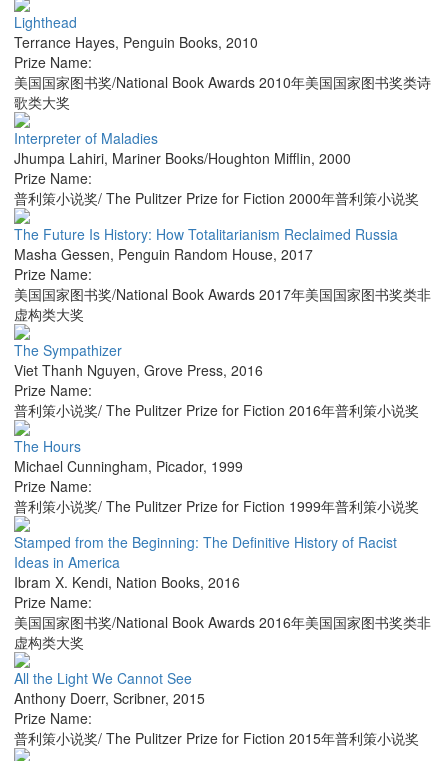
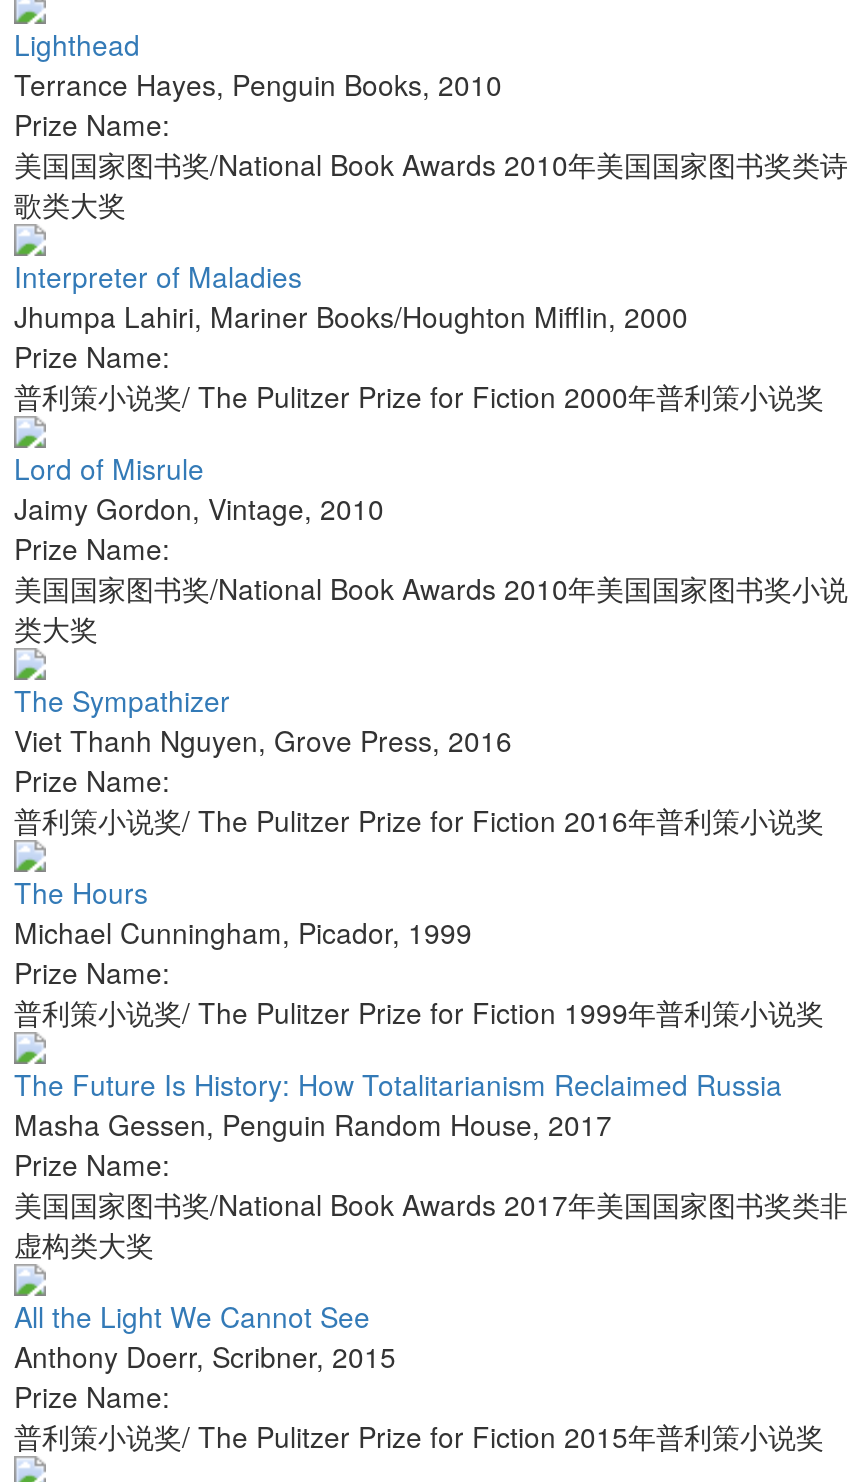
none -> [14,449,384,529] Lord of Misrule | Jaimy Gordon, Vintage, 2010
moved [14,224,398,264] -> [14,1065,782,1145]: The Future Is History: How Totalitarianism Reclaimed Russia | Masha Gessen, Penguin Random House, 2017
moved [14,284,431,304] -> [14,1185,848,1225]: 美国国家图书奖/National Book Awards 2017年美国国家图书奖类非
[14,304,84,324] 虚构类大奖 -> [14,569,848,649] 美国国家图书奖/National Book Awards 2010年美国国家图书奖小说 | 类大奖
[14,532,397,592] Stamped from the Beginning: The Definitive History of Racist | Ideas in America | Ibram X. Kendi, Nation Books, 2016 -> none
[14,612,431,632] 美国国家图书奖/National Book Awards 2016年美国国家图书奖类非 -> none

